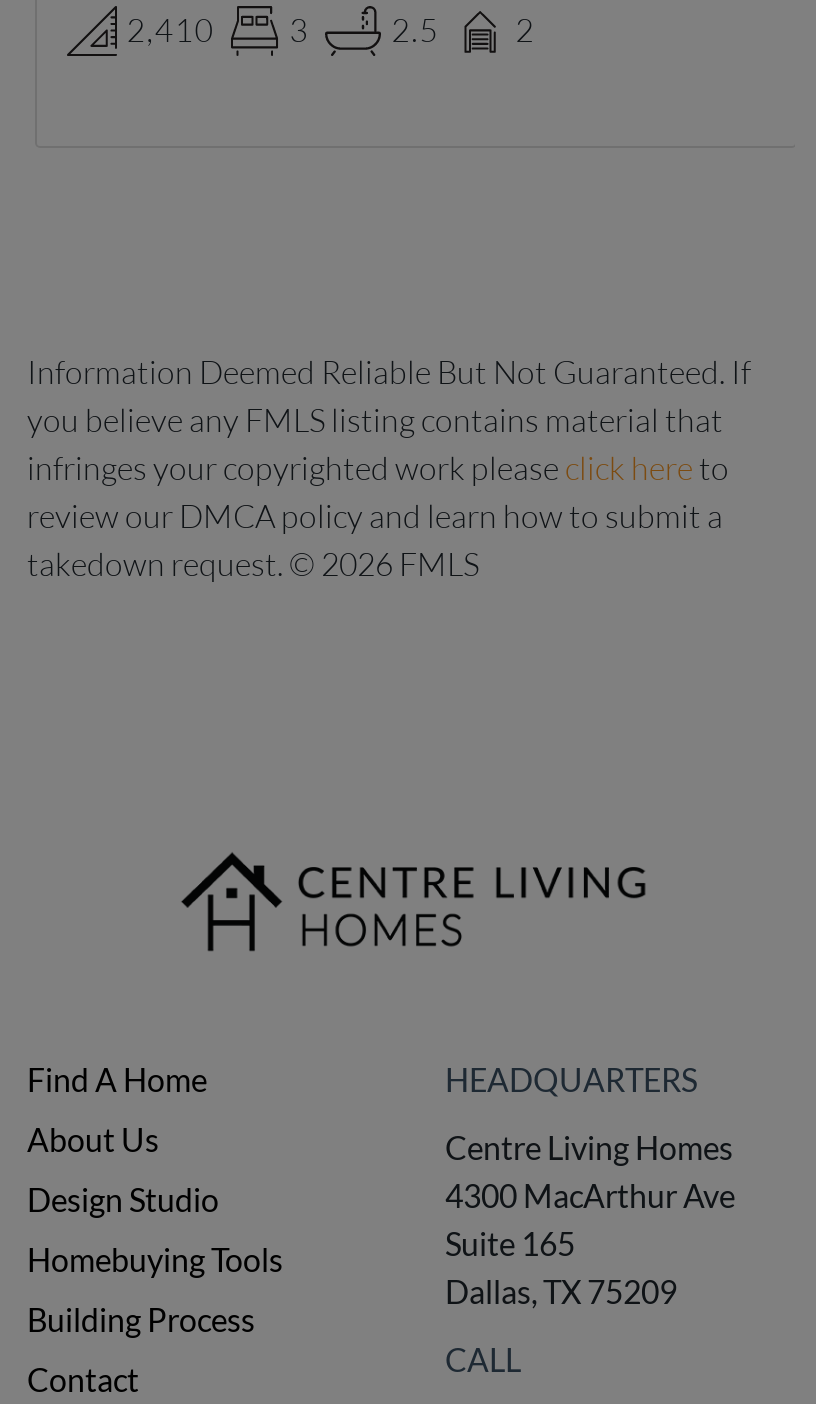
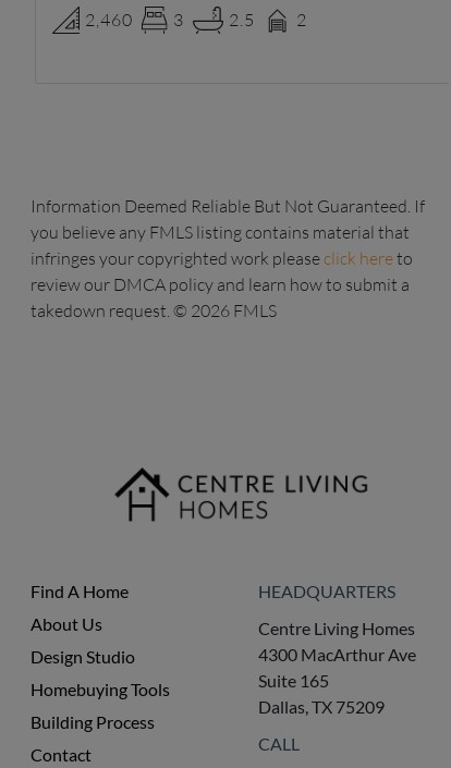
[127,9,309,49] 2,410 3 -> [85,8,184,30] 2,460 3

